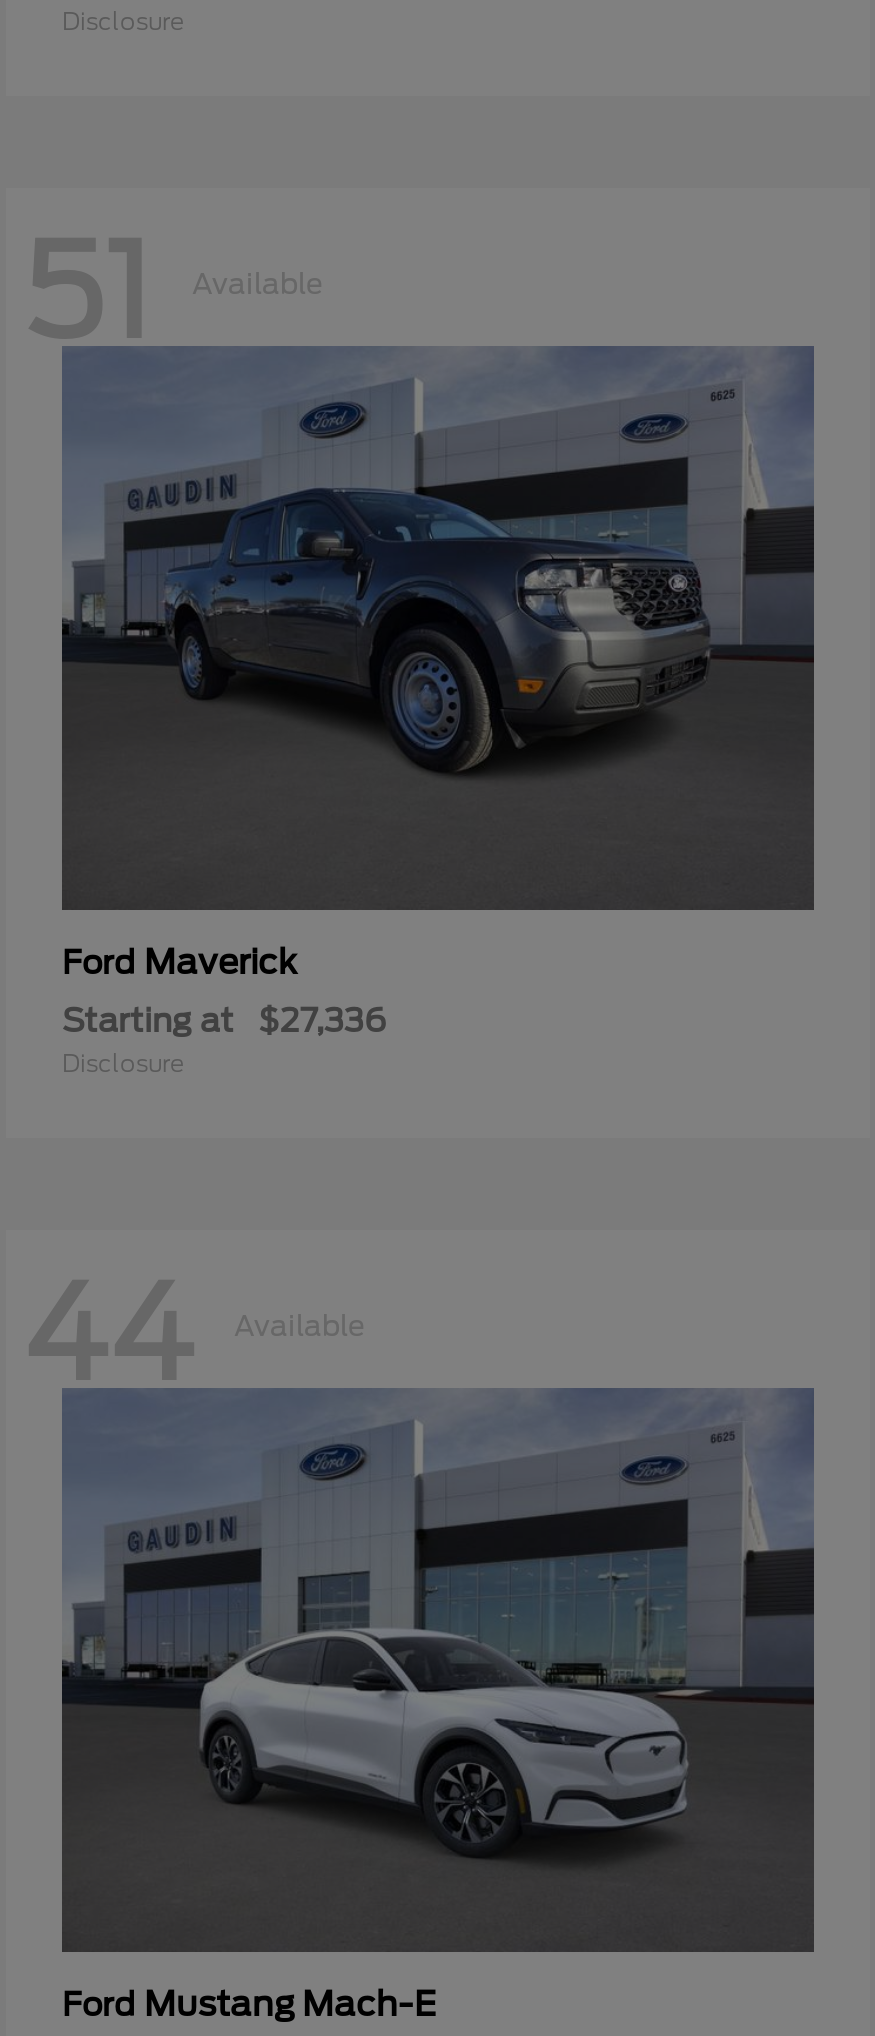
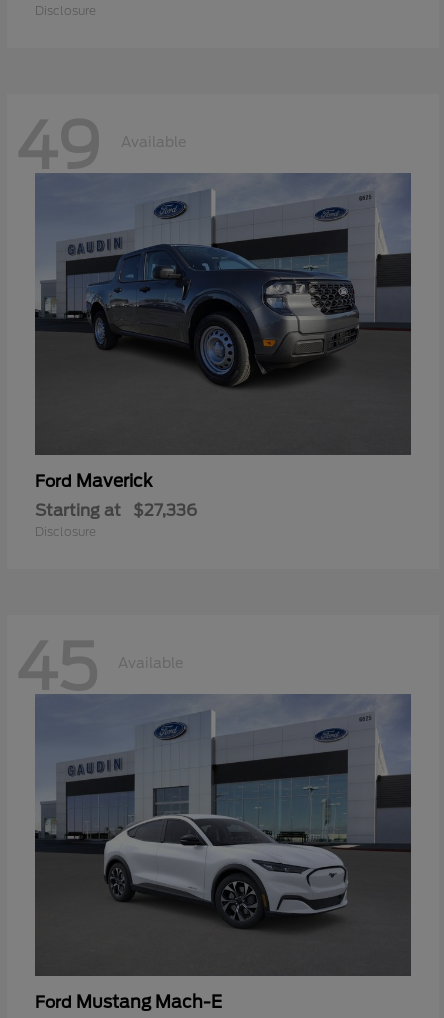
[22,216,152,368] 51 -> [15,108,101,184] 49
[22,1258,194,1410] 44 -> [15,629,98,705] 45

